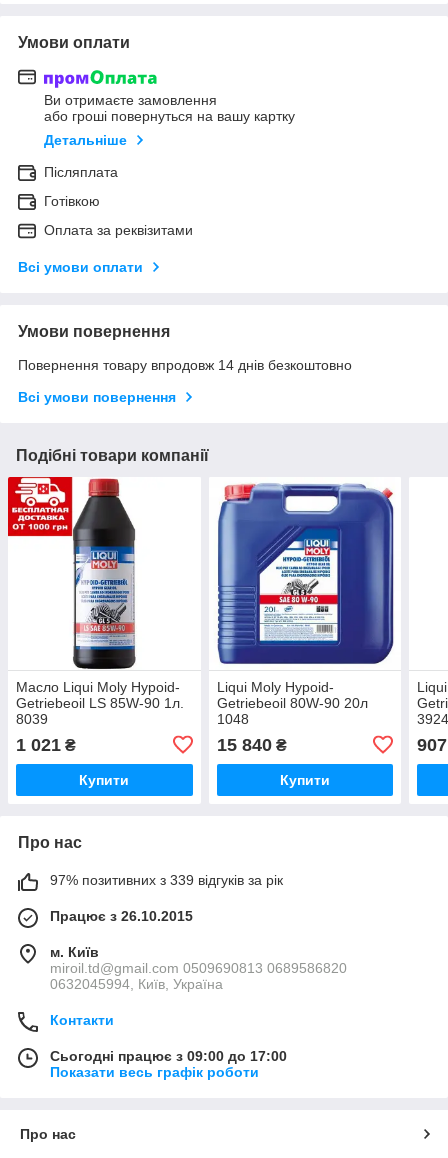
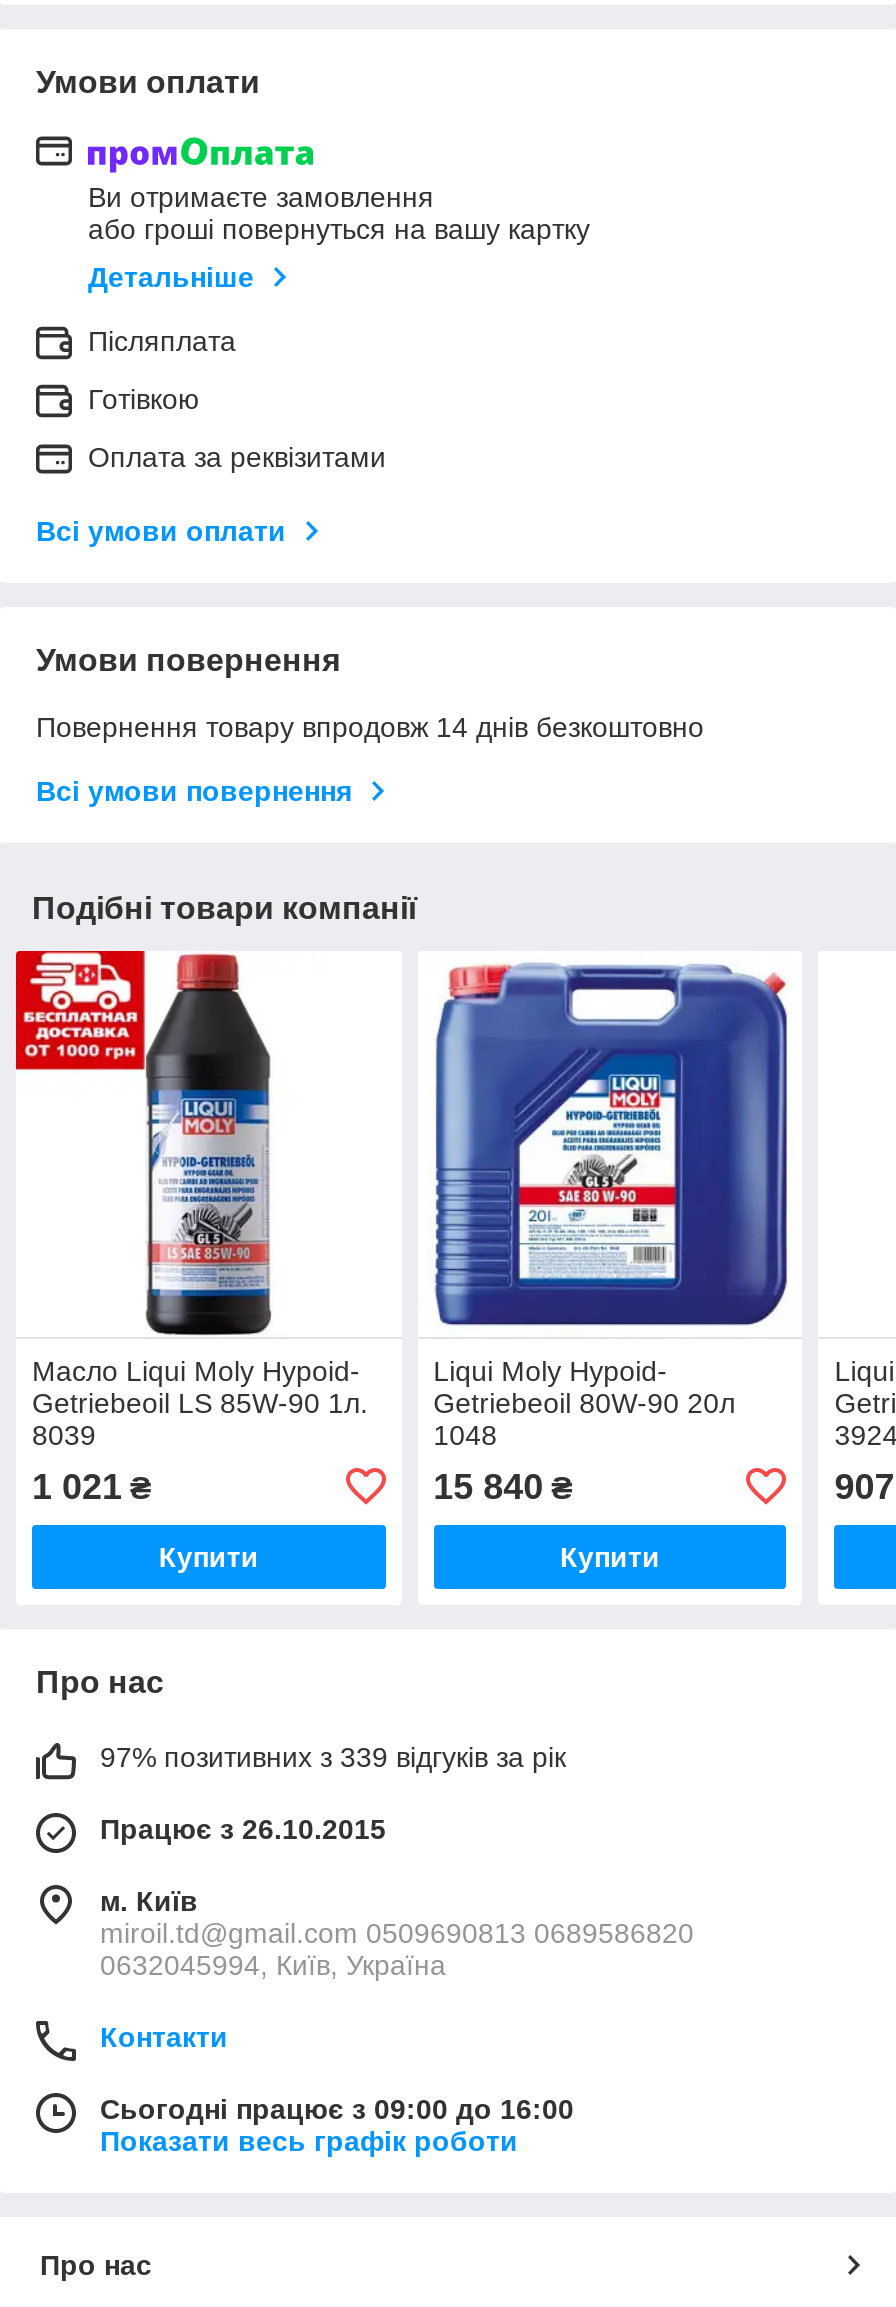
[50,1048,287,1064] Сьогодні працює з 09:00 до 17:00 -> [100,2093,574,2125] Сьогодні працює з 09:00 до 16:00

